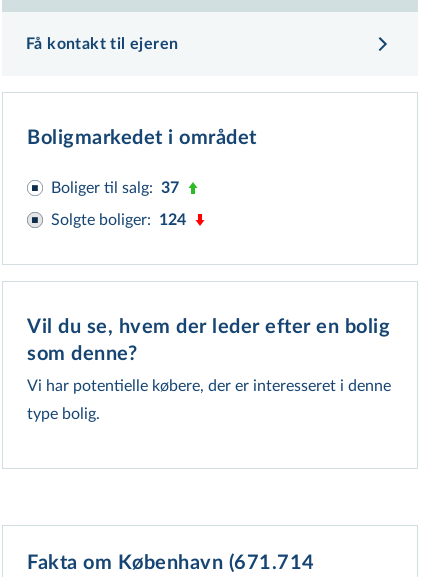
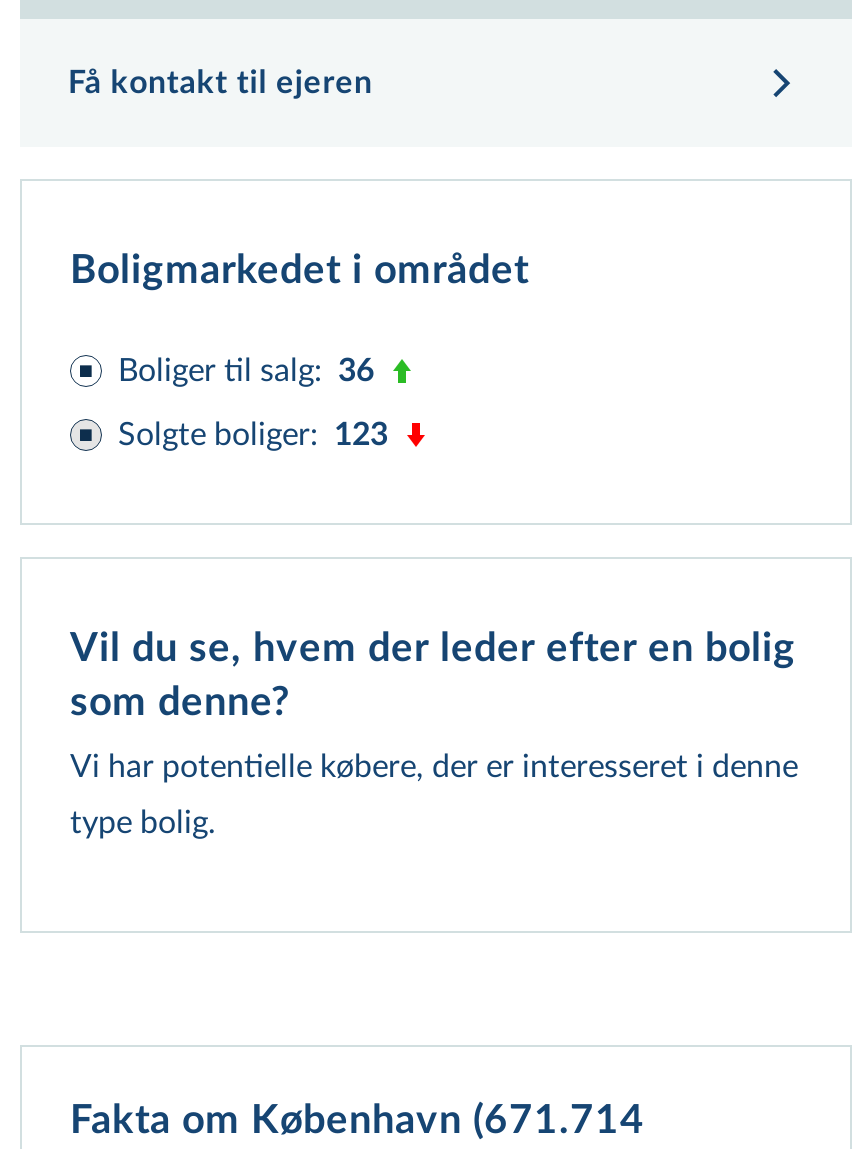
[51,180,179,196] Boliger til salg: 37 -> [118,355,374,387] Boliger til salg: 36
[51,212,186,228] Solgte boliger: 124 -> [118,419,388,451] Solgte boliger: 123

